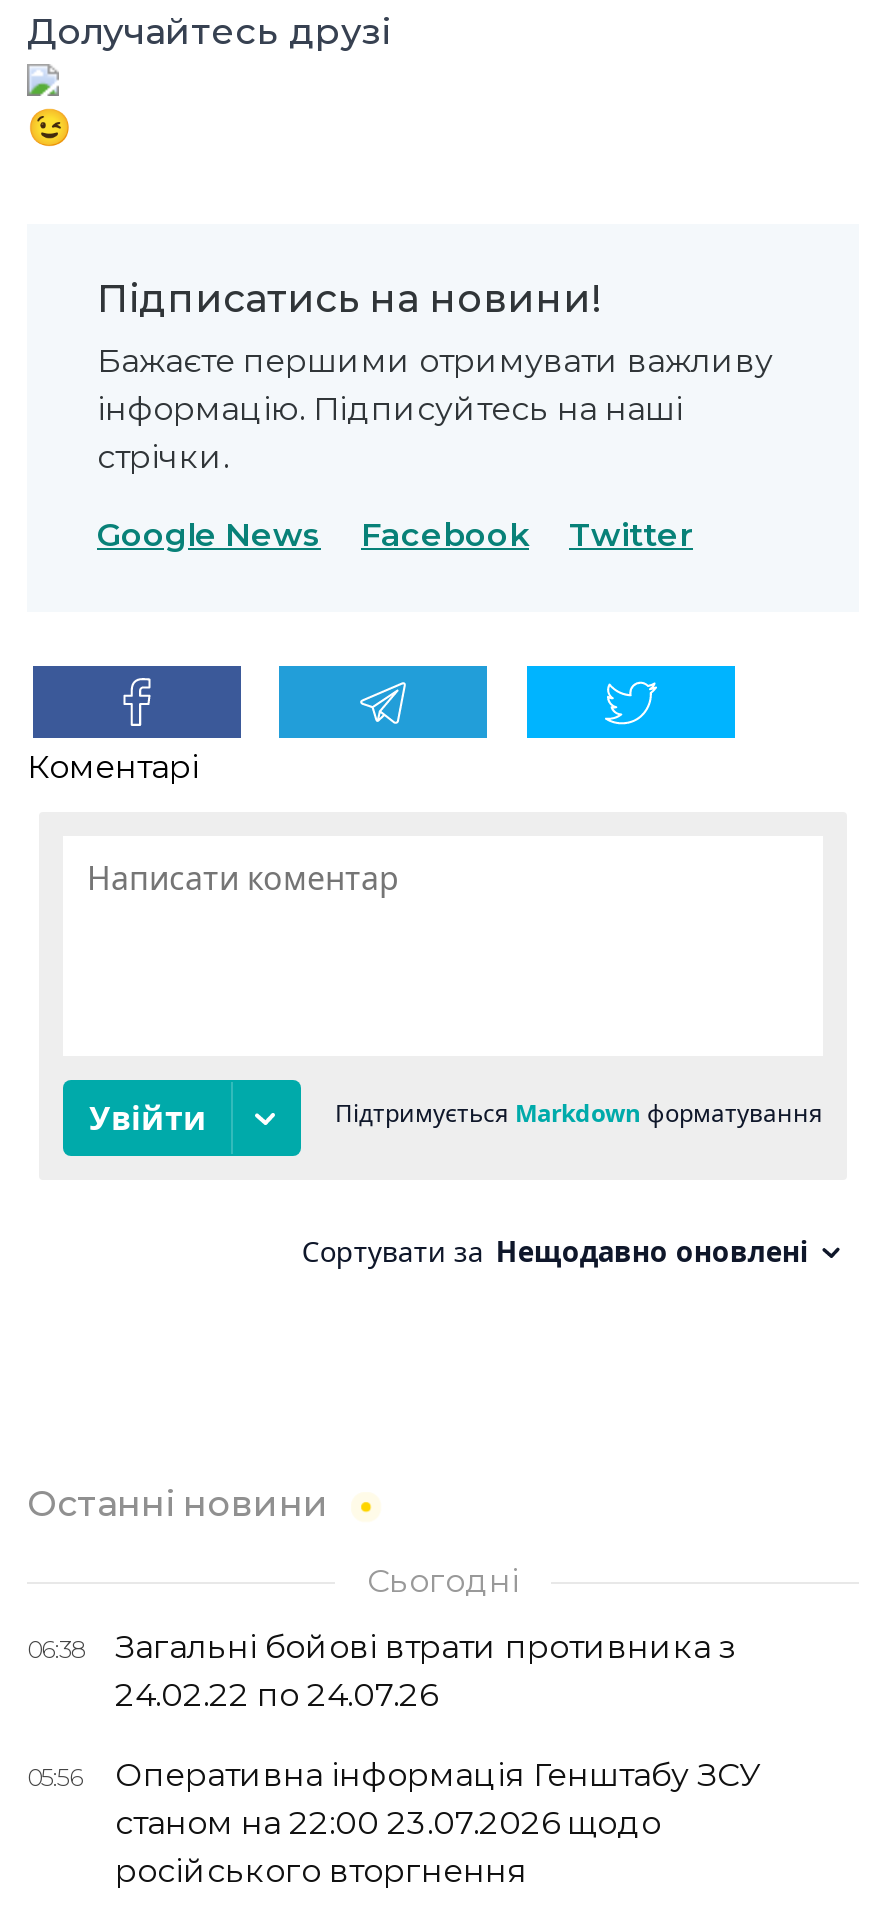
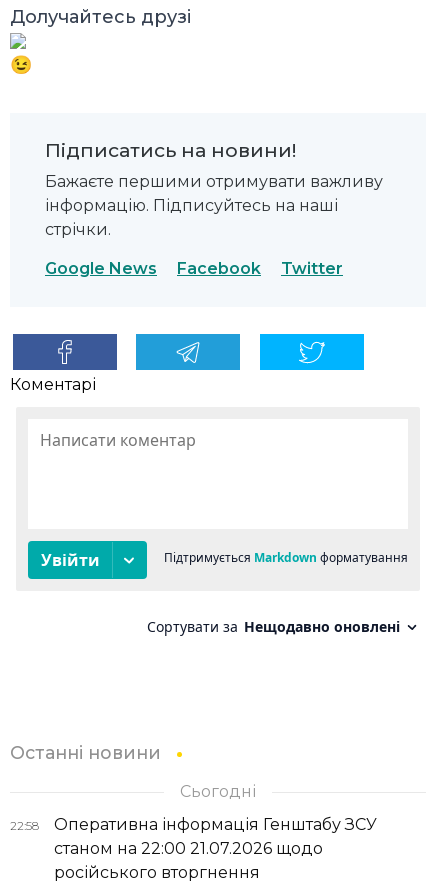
[27,1628,735,1792] 06:38 | Загальні бойові втрати противника з | 24.02.22 по 24.07.26 | 05:56 -> [10,818,39,833] 22:58
[115,1804,661,1842] станом на 22:00 23.07.2026 щодо -> [54,839,323,858] станом на 22:00 21.07.2026 щодо

